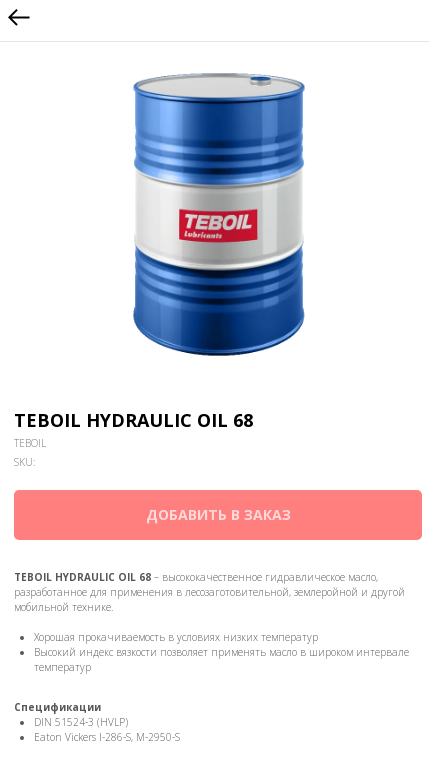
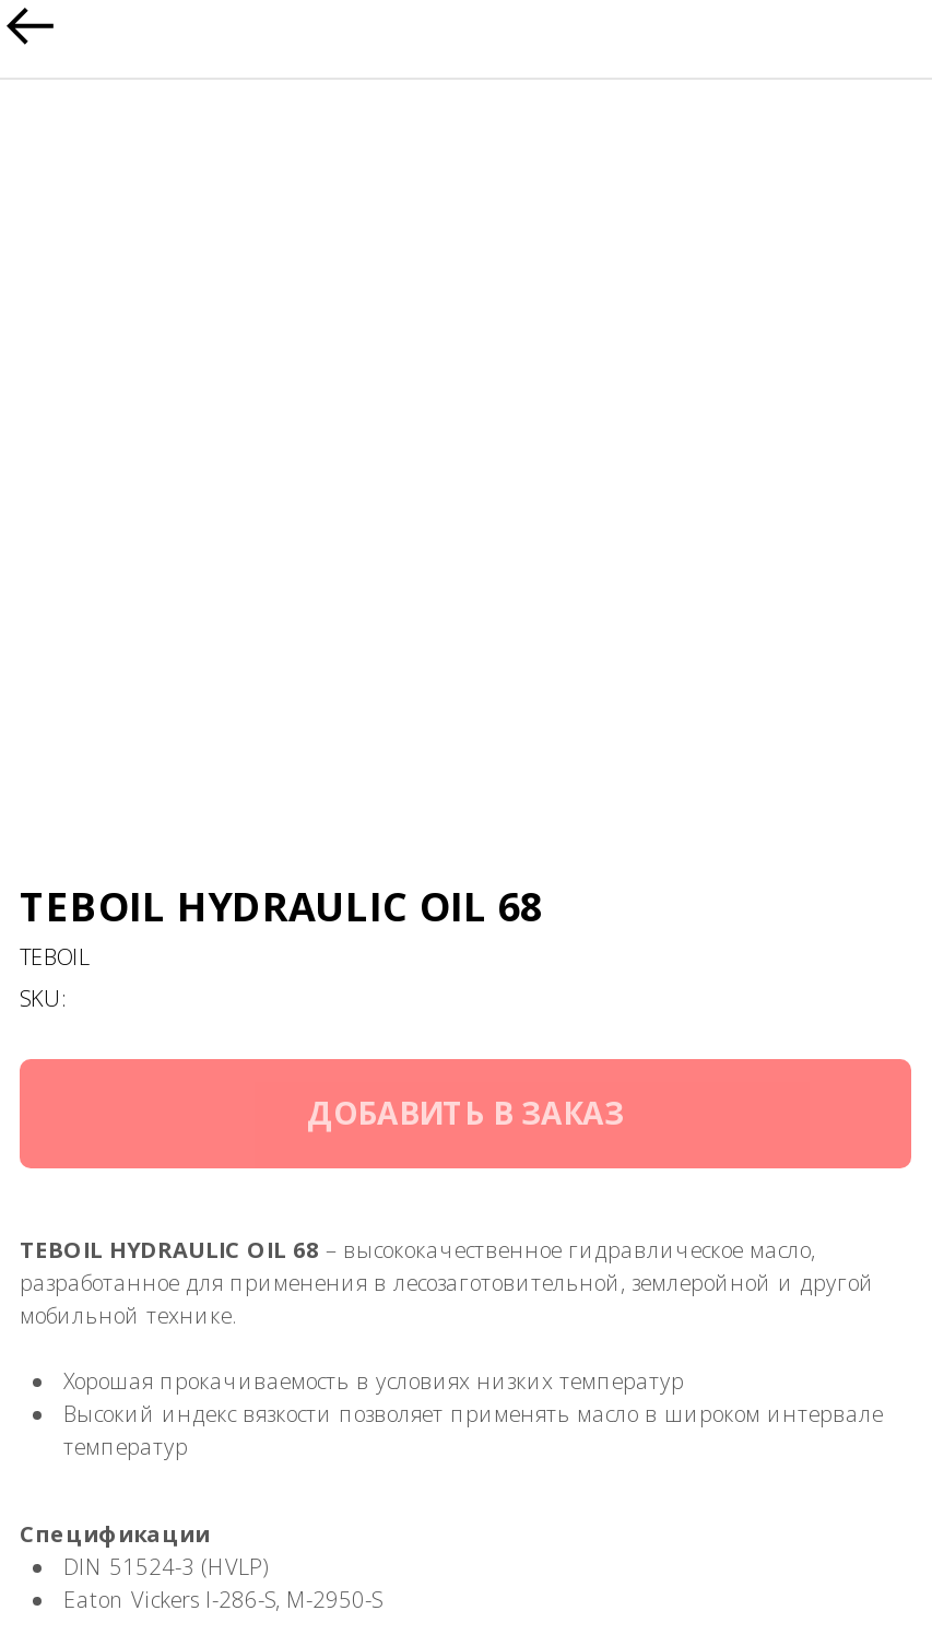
[132,72,306,357] [image] -> none

